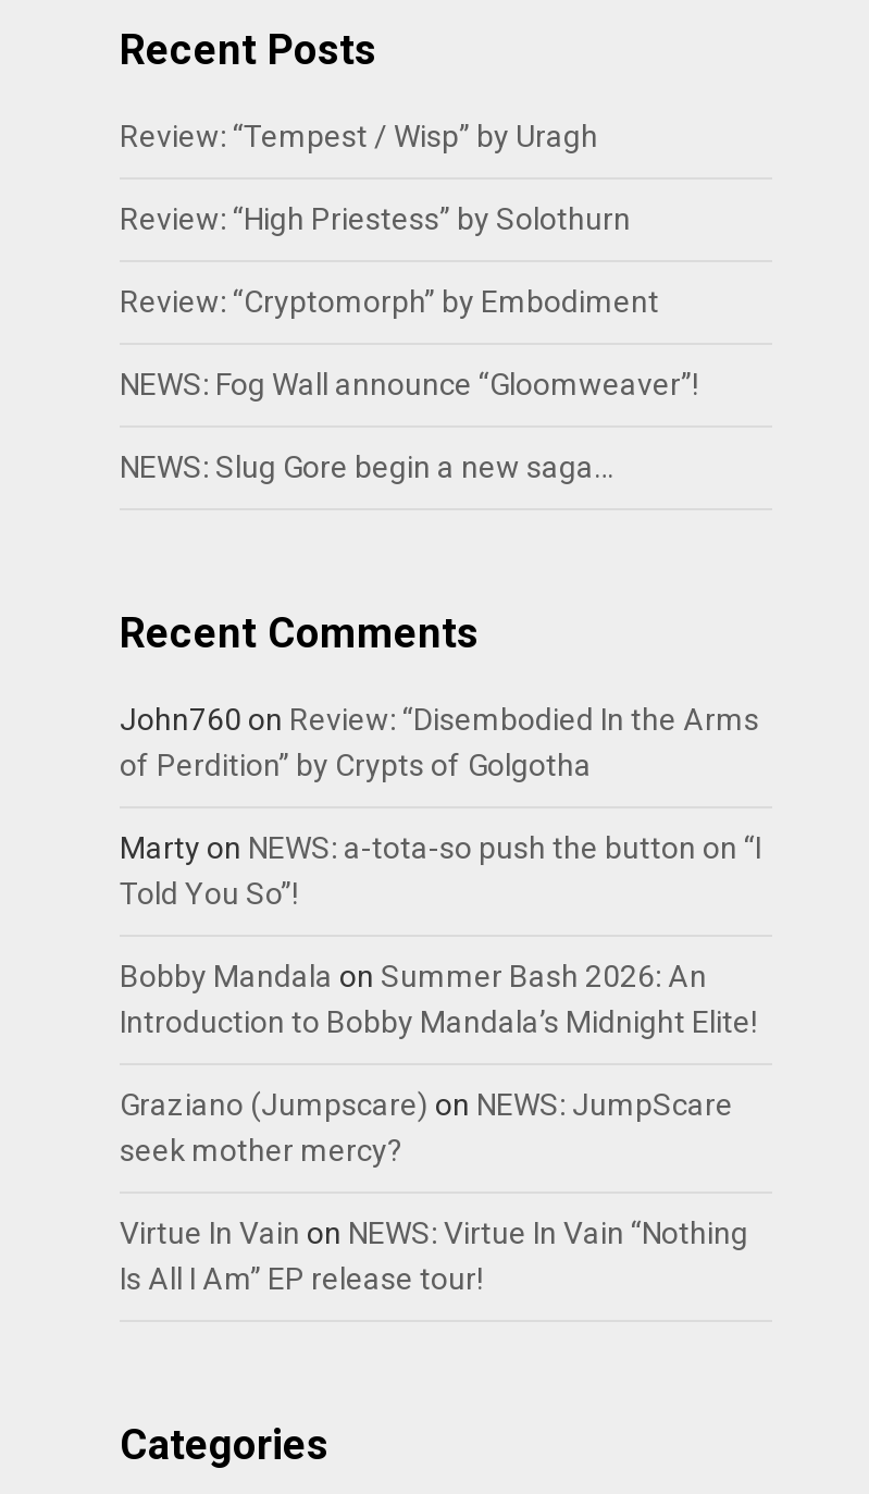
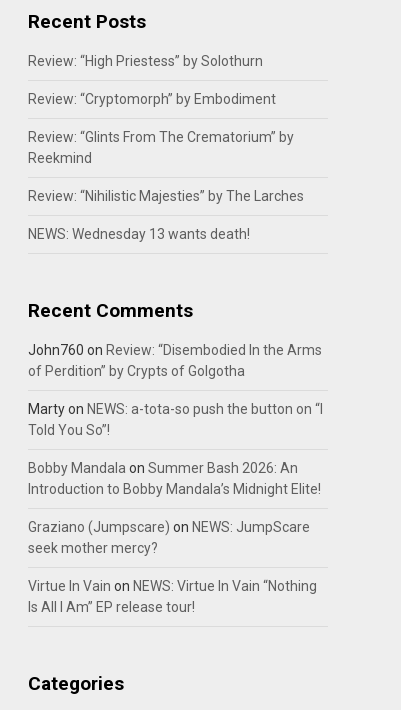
[120,120,598,155] Review: “Tempest / Wisp” by Uragh -> none
moved [120,202,659,320] -> [28,53,276,107]: Review: “High Priestess” by Solothurn | Review: “Cryptomorph” by Embodiment
[120,368,698,485] NEWS: Fog Wall announce “Gloomweaver”! | NEWS: Slug Gore begin a new saga… -> [28,129,304,242] Review: “Glints From The Crematorium” by | Reekmind | Review: “Nihilistic Majesties” by The Larches | NEWS: Wednesday 13 wants death!

